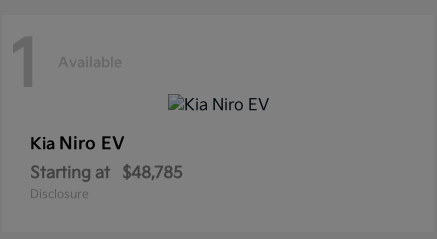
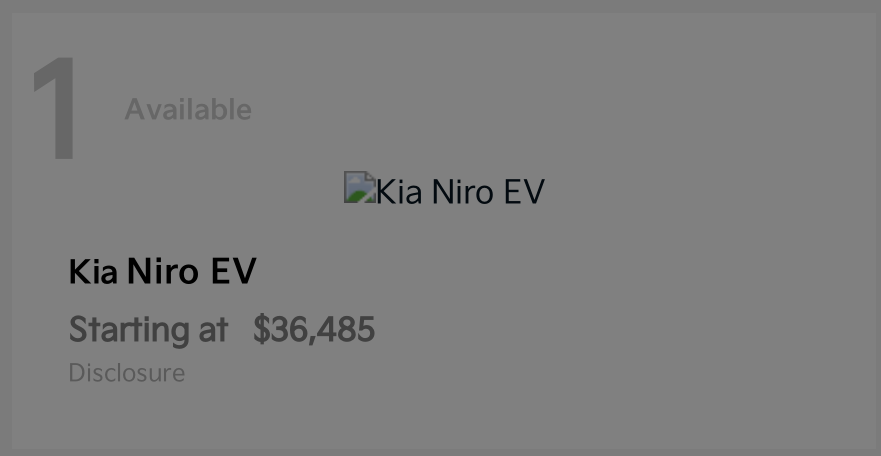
[30,164,183,183] Starting at $48,785 -> [68,312,376,350] Starting at $36,485

